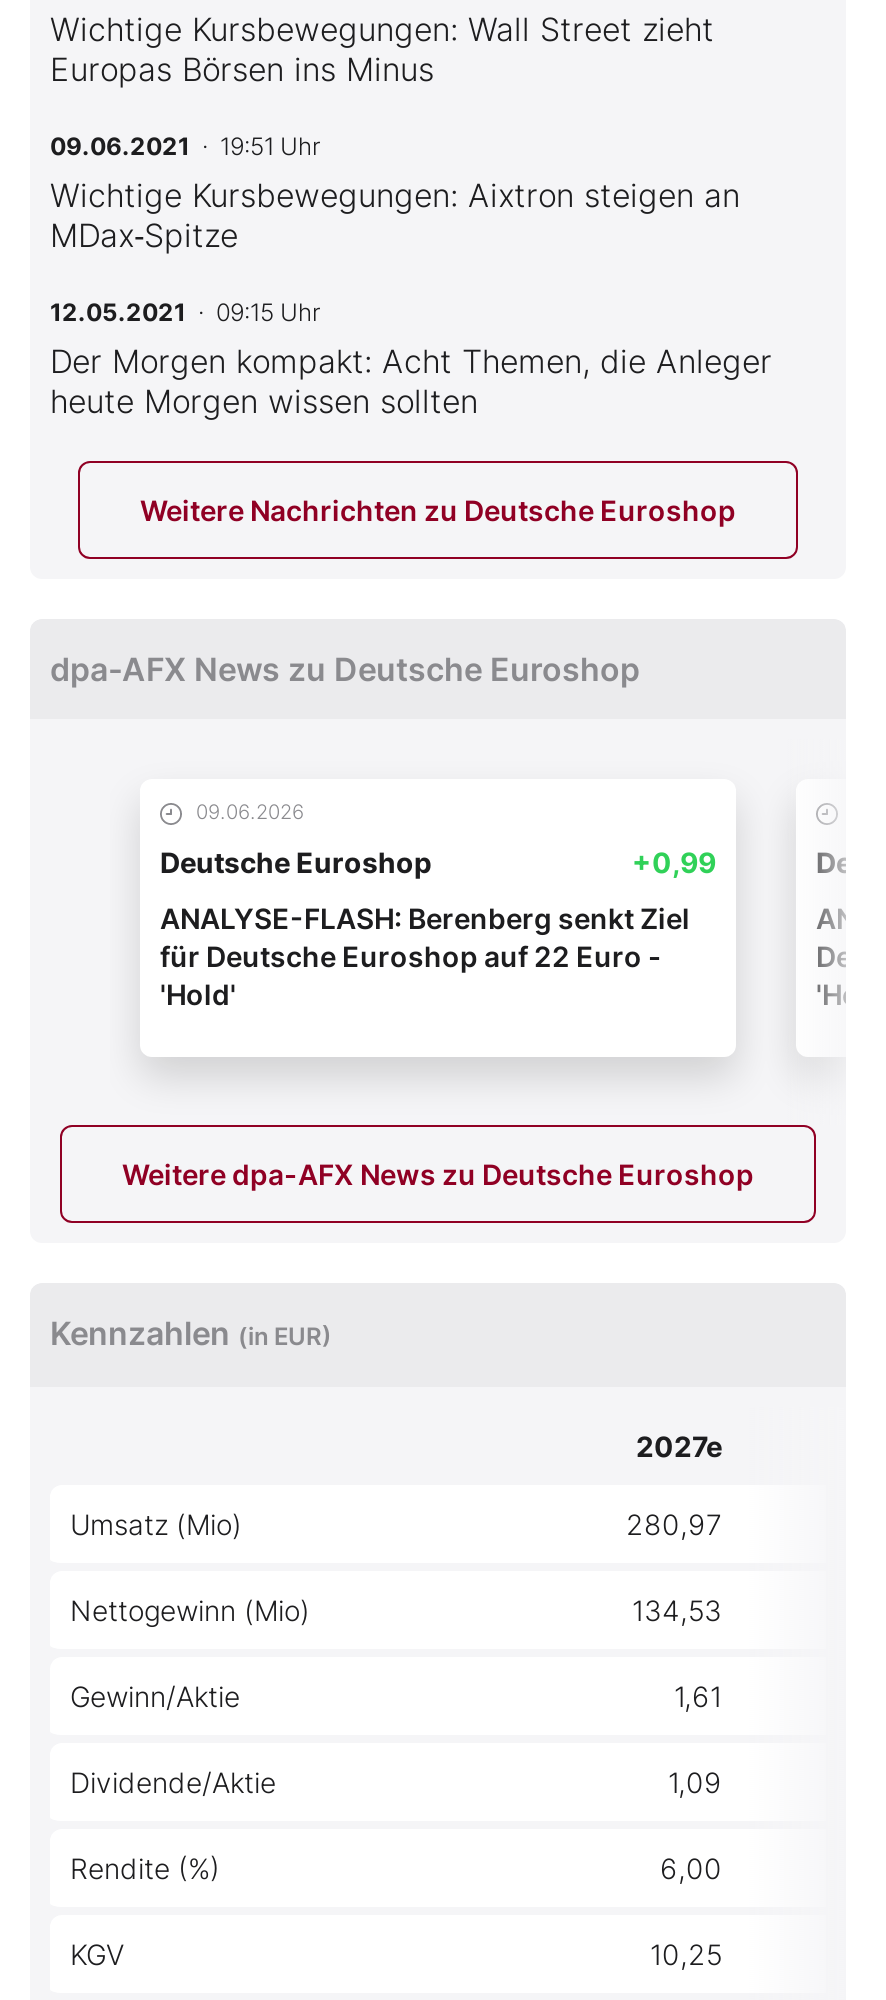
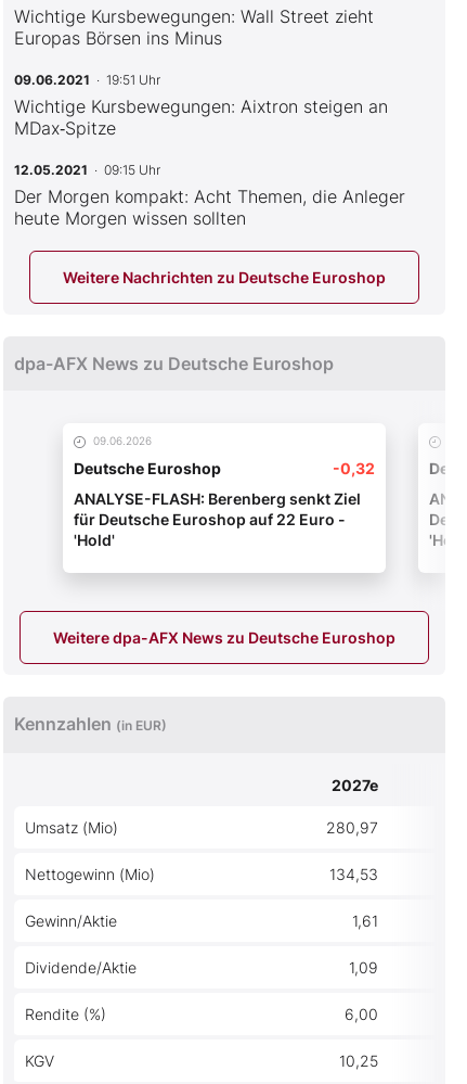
[632,845,716,879] +0,99 -> [333,459,375,477] -0,32

